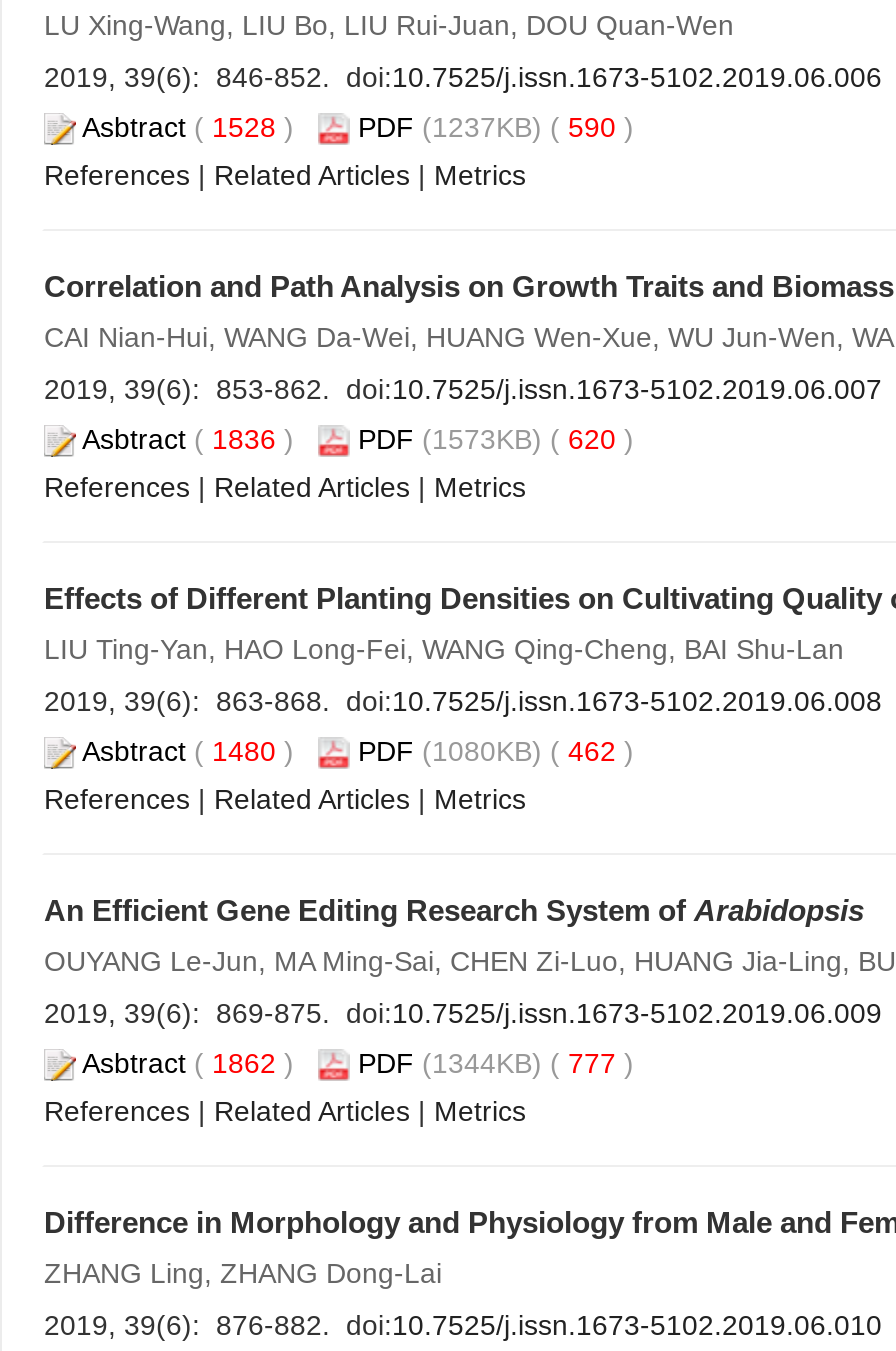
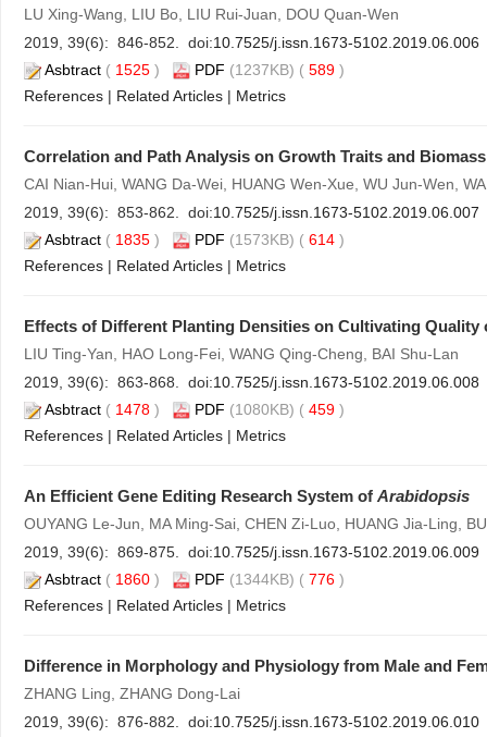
[82,111,318,143] Asbtract (1528) -> [45,61,173,78] Asbtract (1525)
[358,111,650,143] PDF (1237KB) (590) -> [195,61,353,78] PDF (1237KB) (589)
[82,423,318,455] Asbtract (1836) -> [45,231,173,248] Asbtract (1835)
[358,423,650,455] PDF (1573KB) (620) -> [195,231,353,248] PDF (1573KB) (614)
[82,735,318,767] Asbtract (1480) -> [45,401,173,418] Asbtract (1478)
[358,735,650,767] PDF (1080KB) (462) -> [195,401,353,418] PDF (1080KB) (459)
[82,1047,318,1079] Asbtract (1862) -> [45,570,173,588] Asbtract (1860)
[358,1047,650,1079] PDF (1344KB) (777) -> [195,570,353,588] PDF (1344KB) (776)

